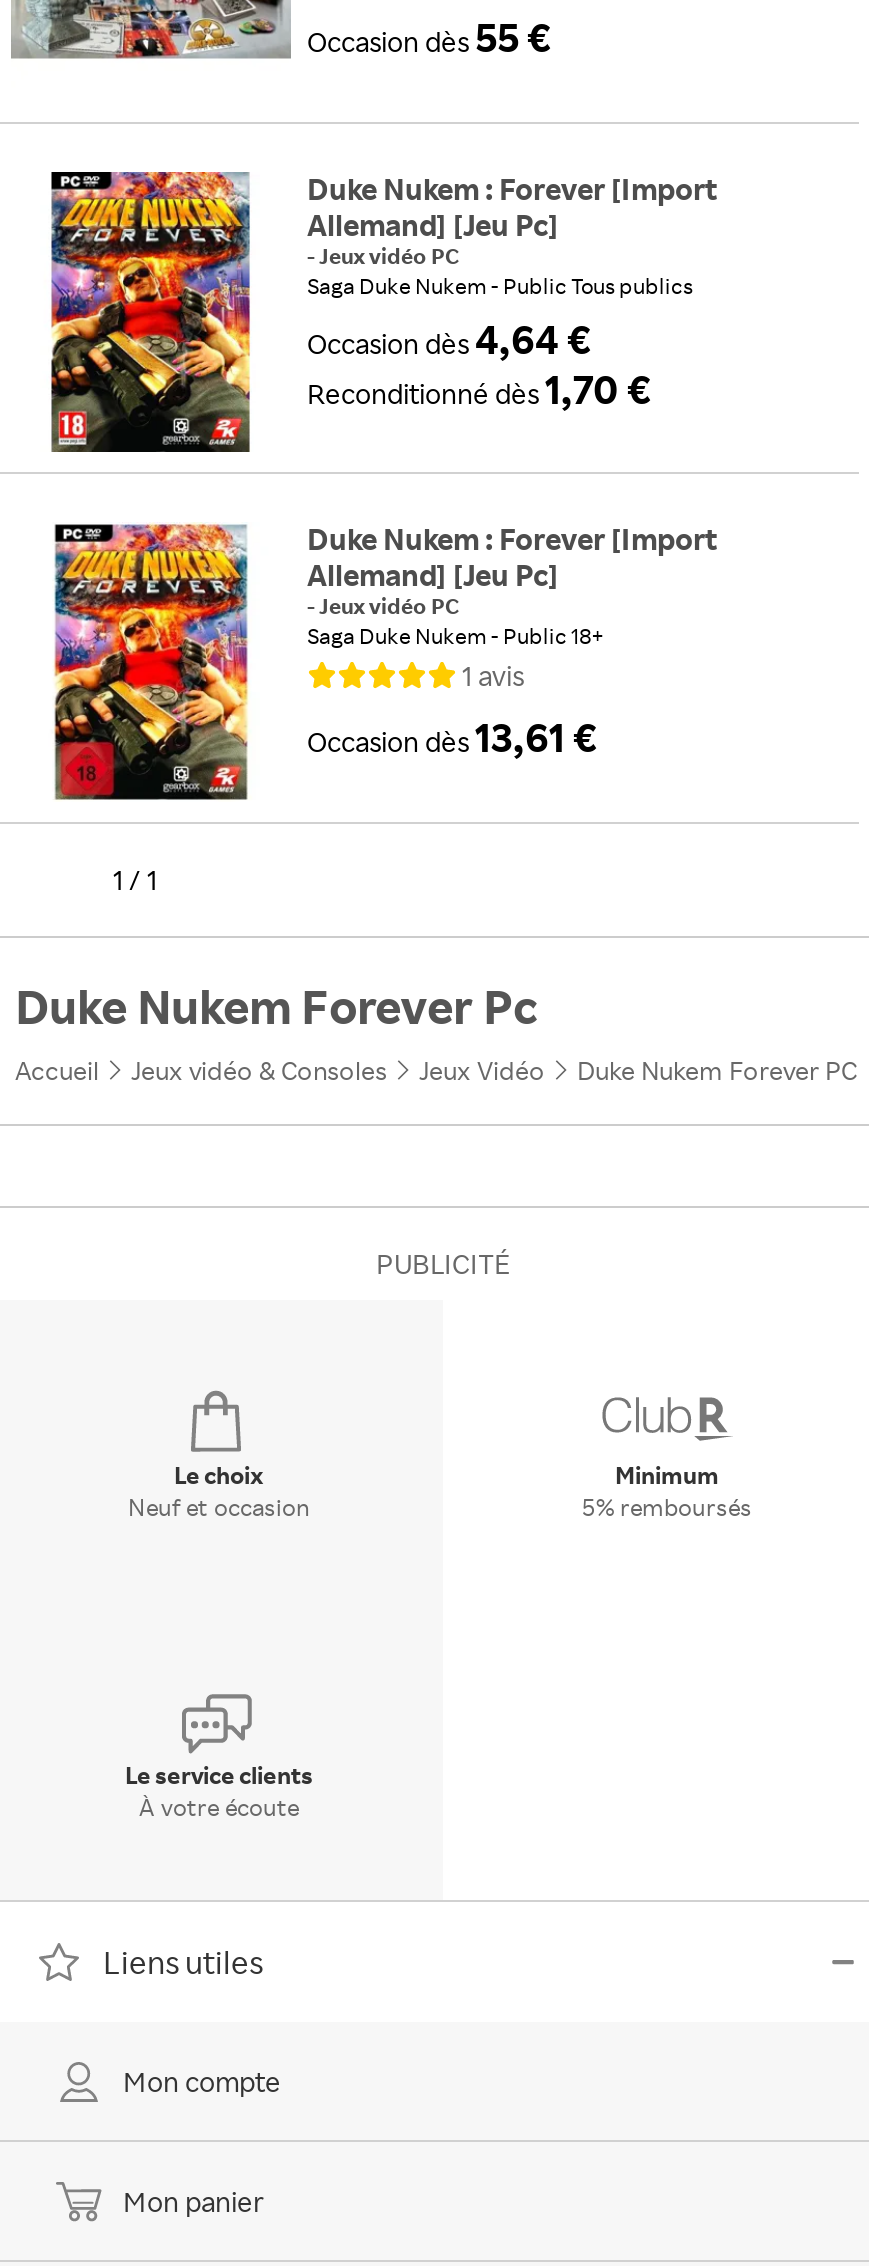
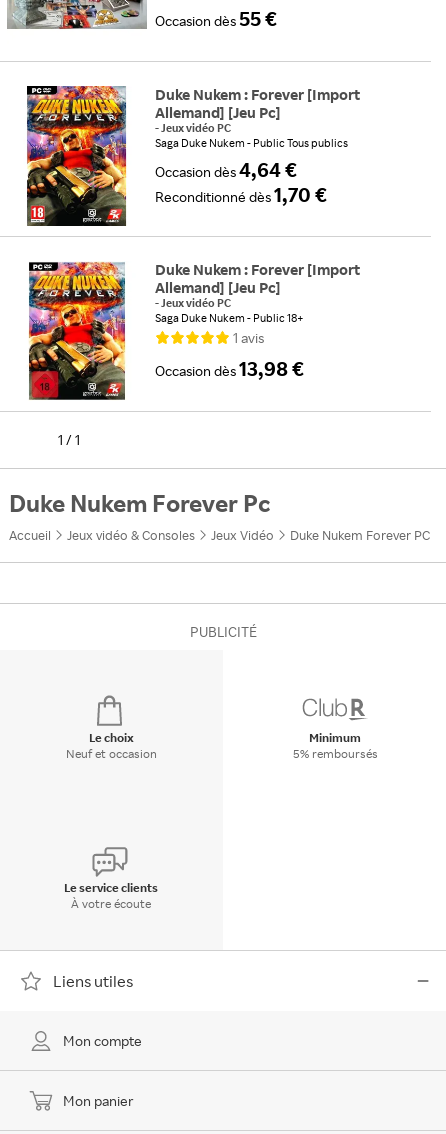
[307,711,597,761] Occasion dès13,61 € -> [155,355,304,380] Occasion dès13,98 €

